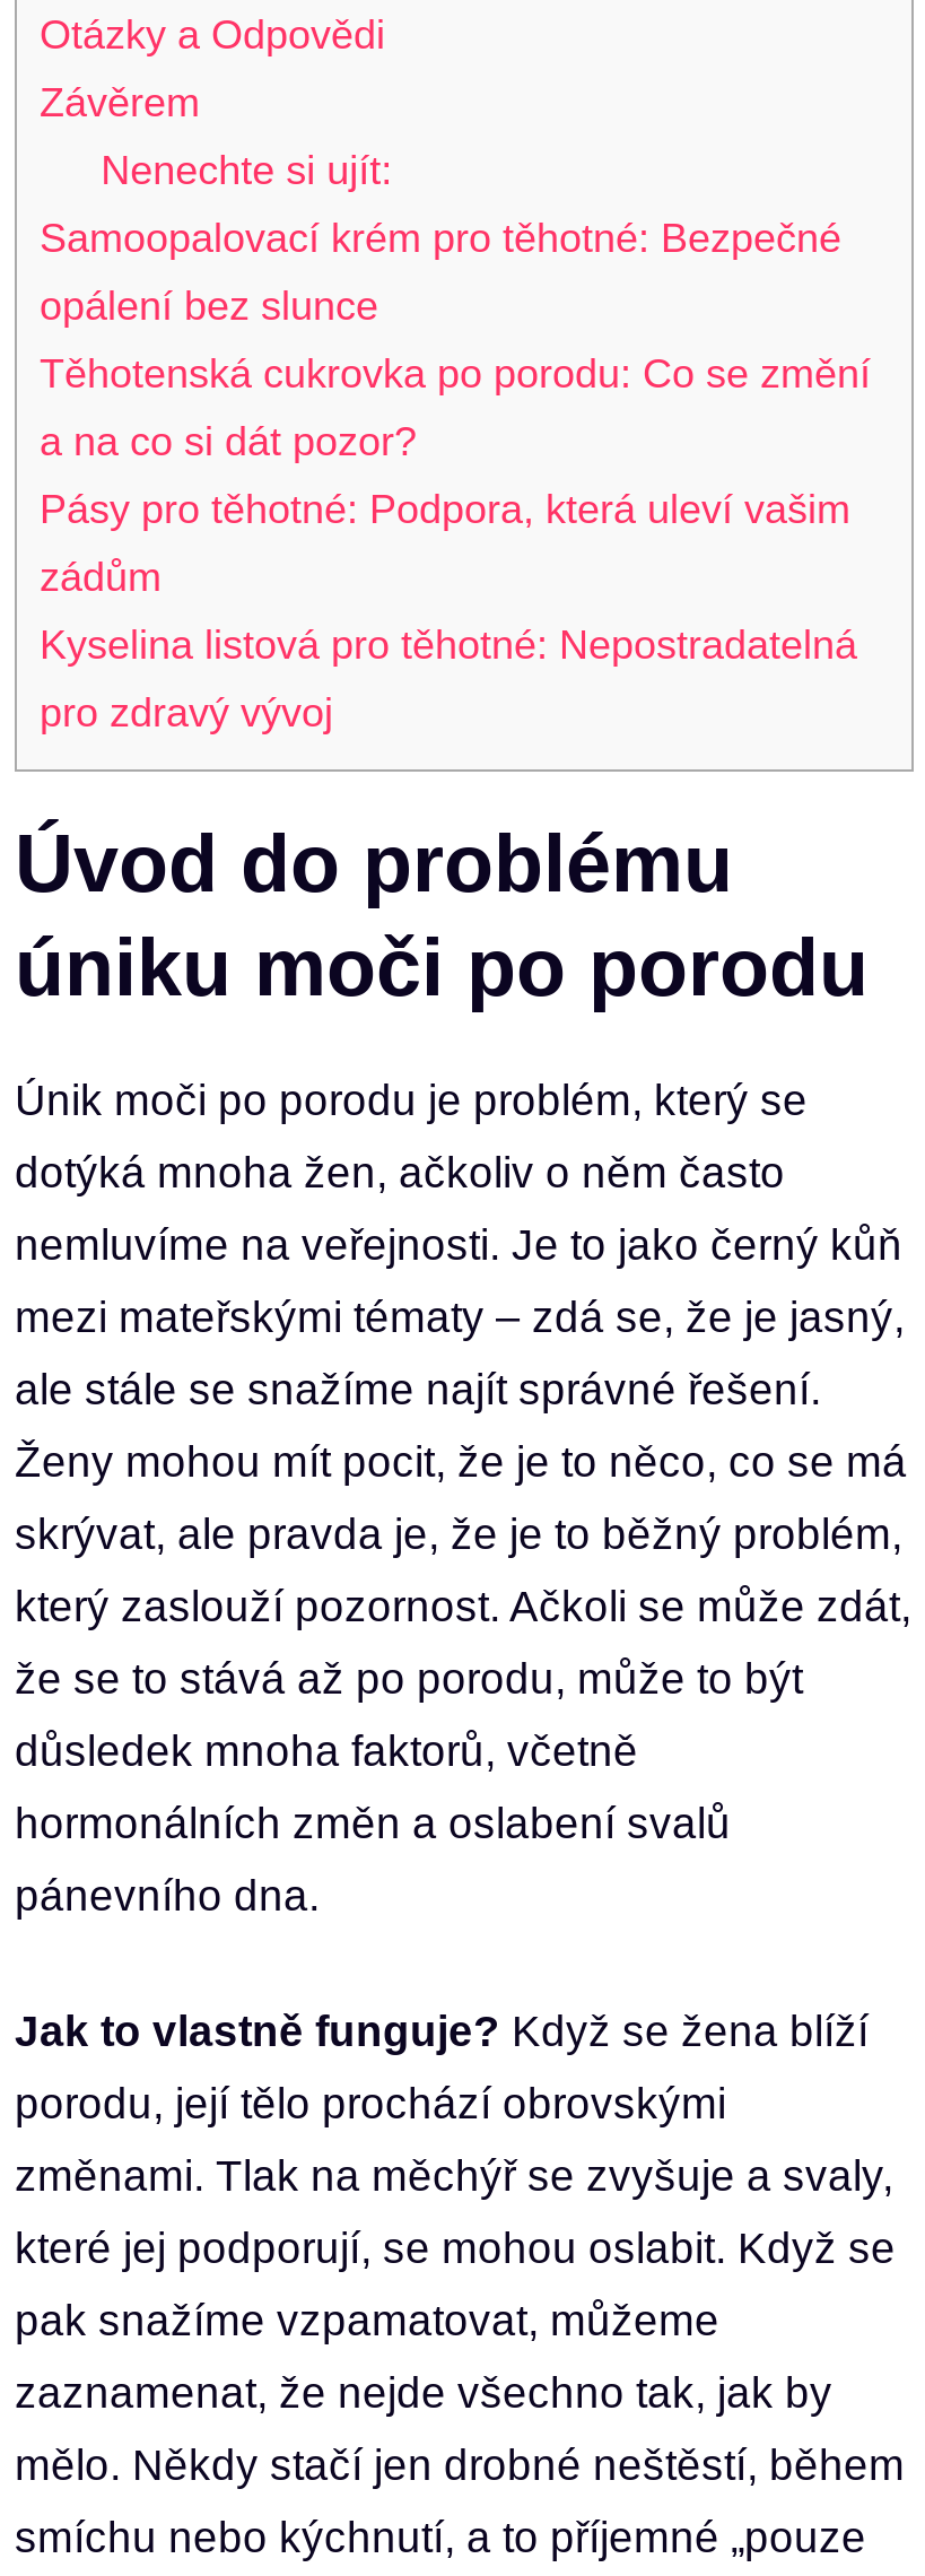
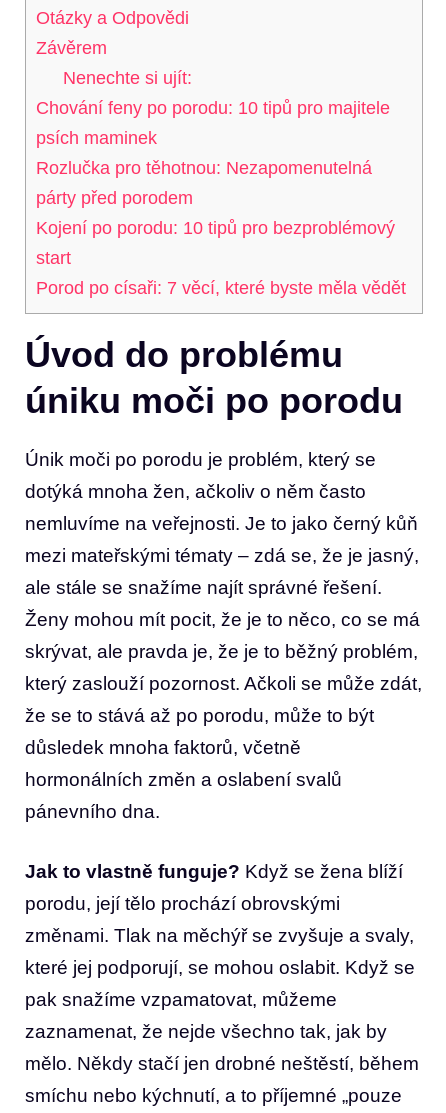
[40,215,871,734] Samoopalovací krém pro těhotné: Bezpečné | opálení bez slunce | Těhotenská cukrovka po porodu: Co se změní | a na co si dát pozor? | Pásy pro těhotné: Podpora, která uleví vašim | zádům | Kyselina listová pro těhotné: Nepostradatelná | pro zdravý vývoj -> [36,97,406,297] Chování feny po porodu: 10 tipů pro majitele | psích maminek | Rozlučka pro těhotnou: Nezapomenutelná | párty před porodem | Kojení po porodu: 10 tipů pro bezproblémový | start | Porod po císaři: 7 věcí, které byste měla vědět

